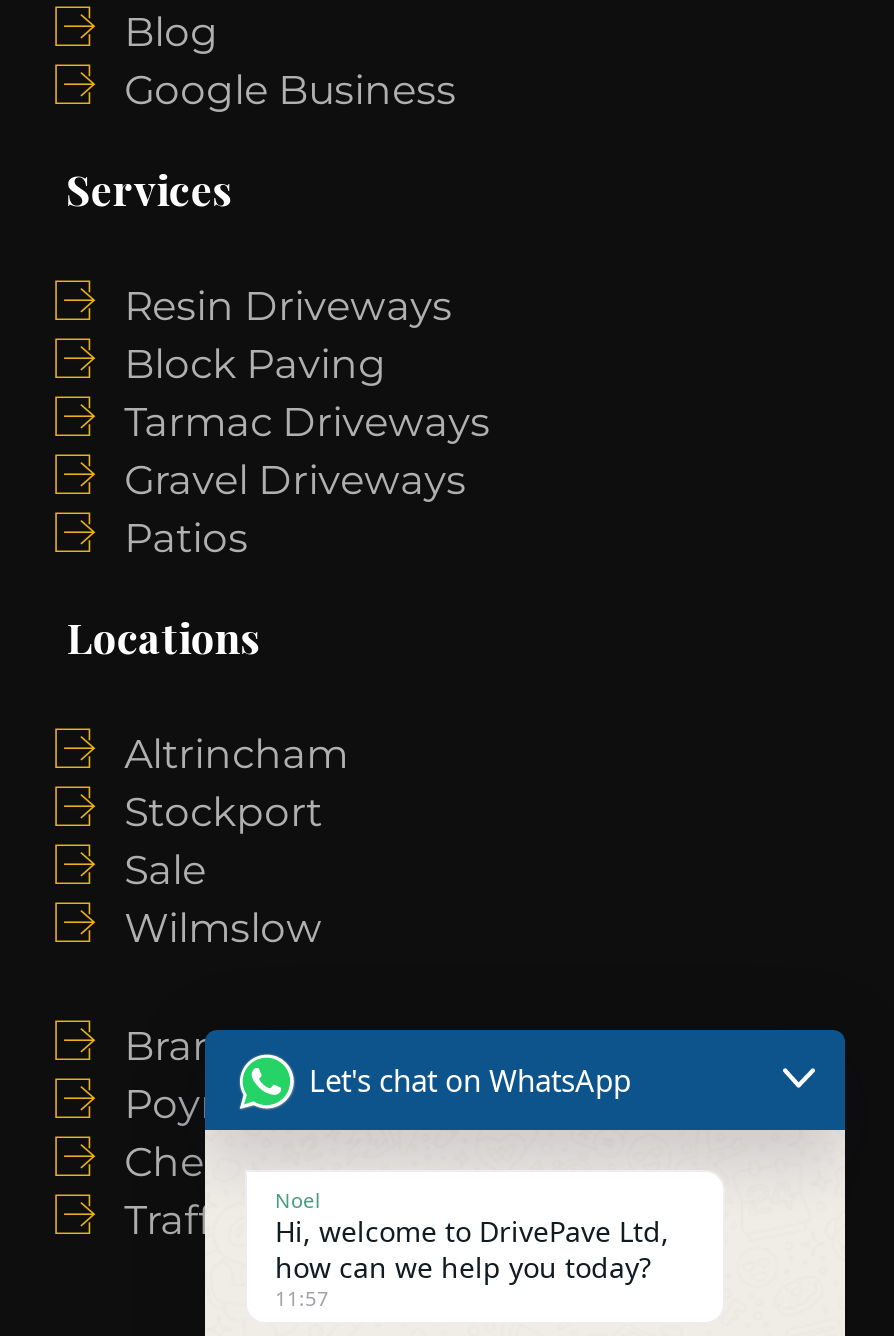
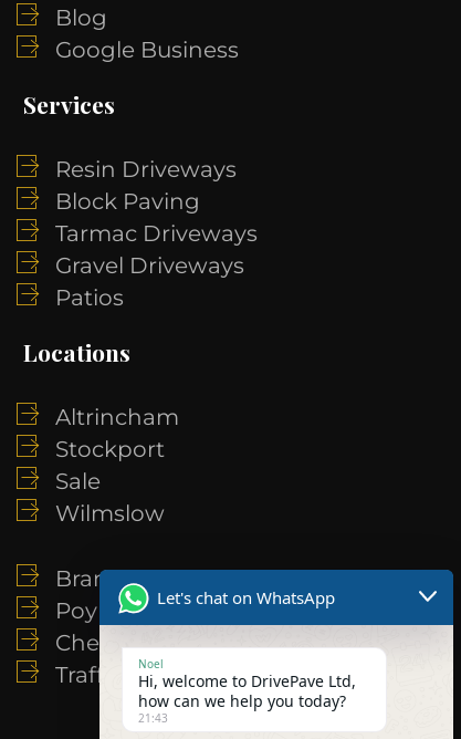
[275,1284,329,1312] 11:57 -> [138,710,168,726] 21:43

